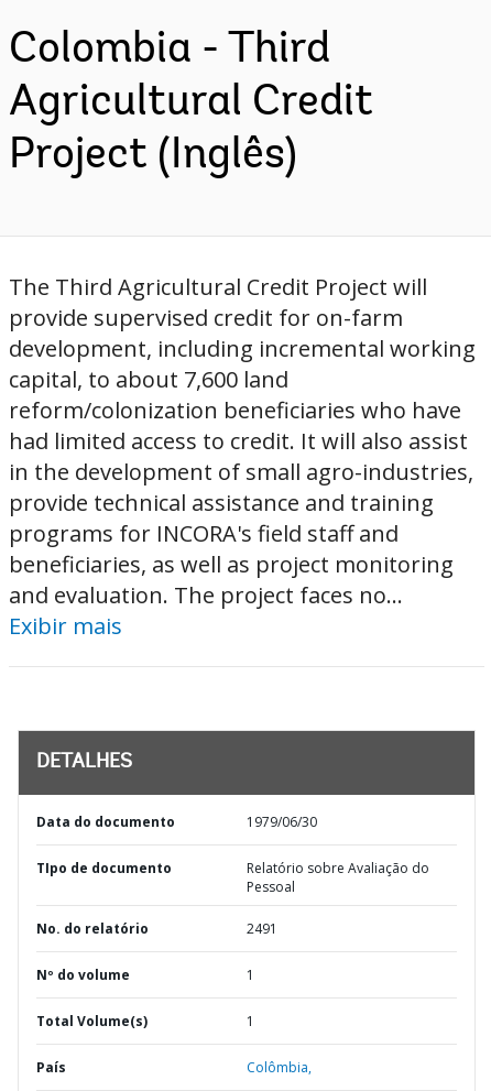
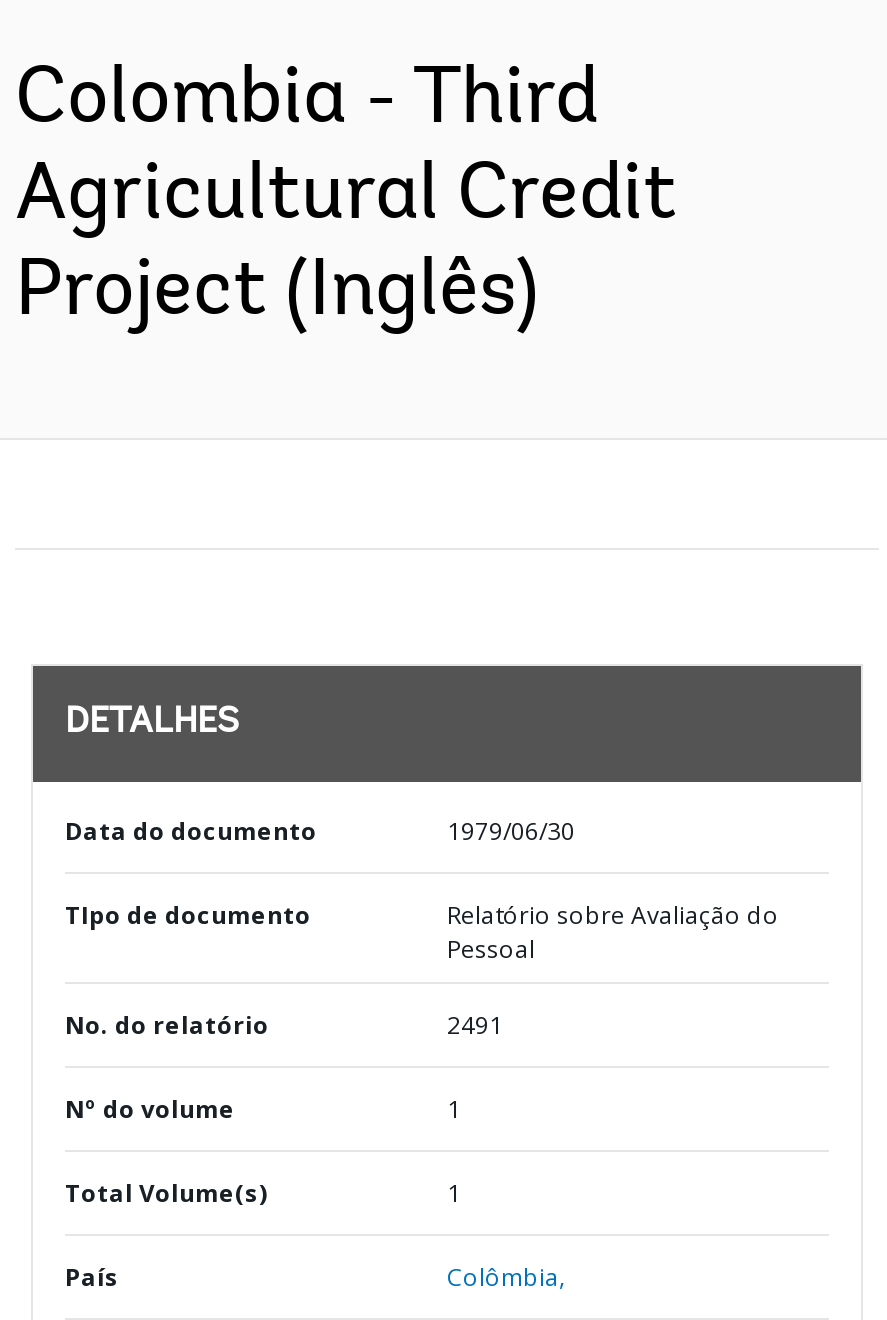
[9,272,476,641] The Third Agricultural Credit Project will | provide supervised credit for on-farm | development, including incremental working | capital, to about 7,600 land | reform/colonization beneficiaries who have | had limited access to credit. It will also assist | in the development of small agro-industries, | provide technical assistance and training | programs for INCORA's field staff and | beneficiaries, as well as project monitoring | and evaluation. The project faces no... | Exibir mais -> none

